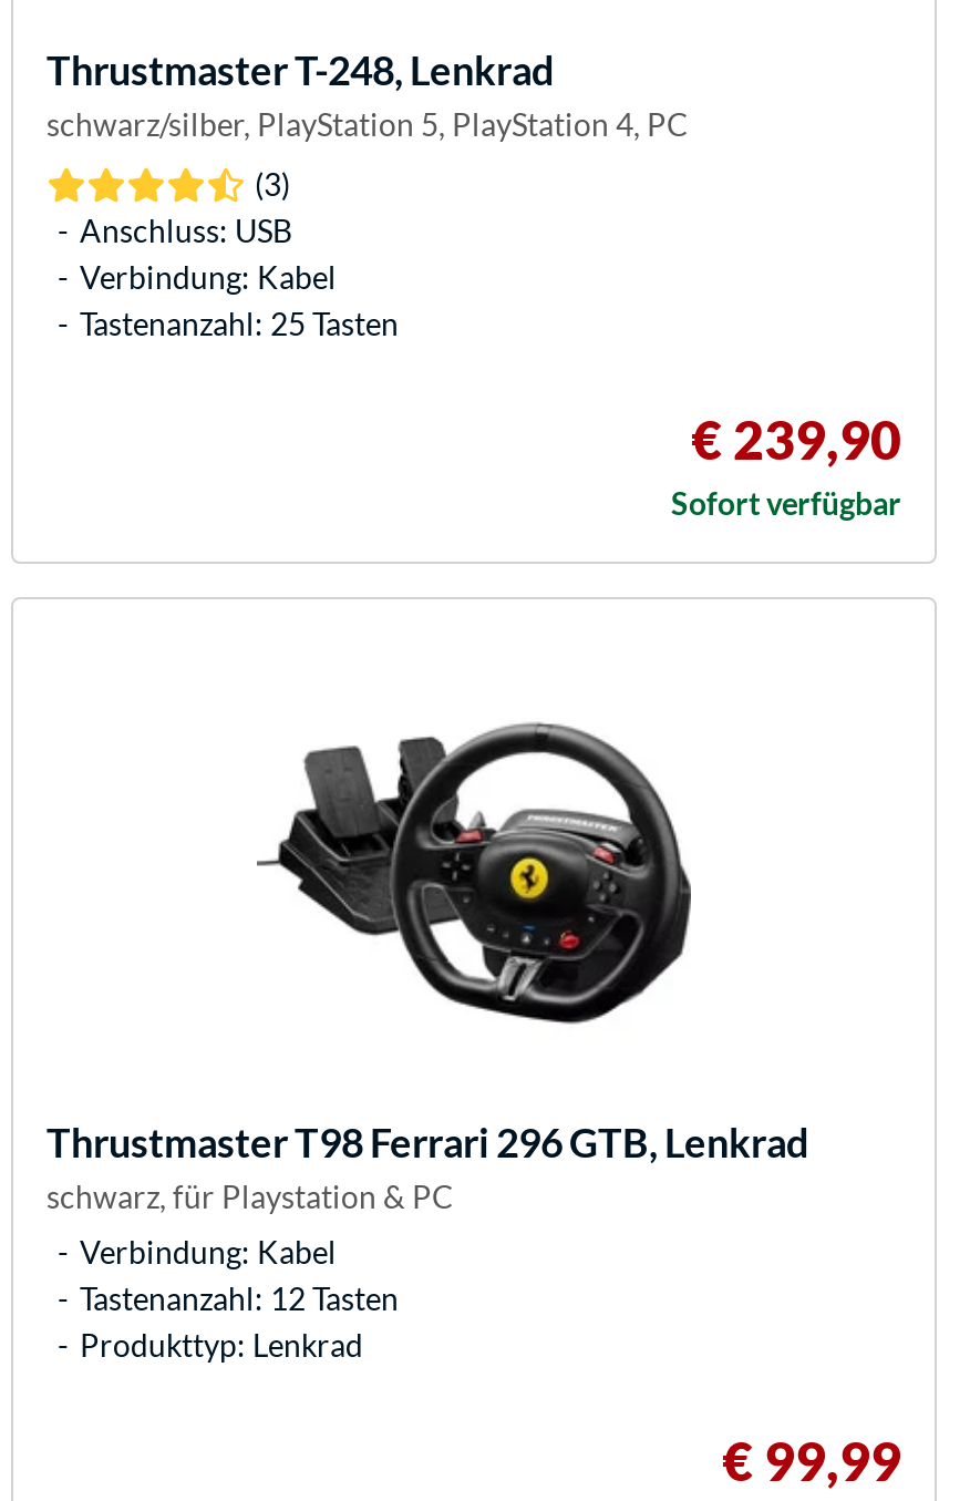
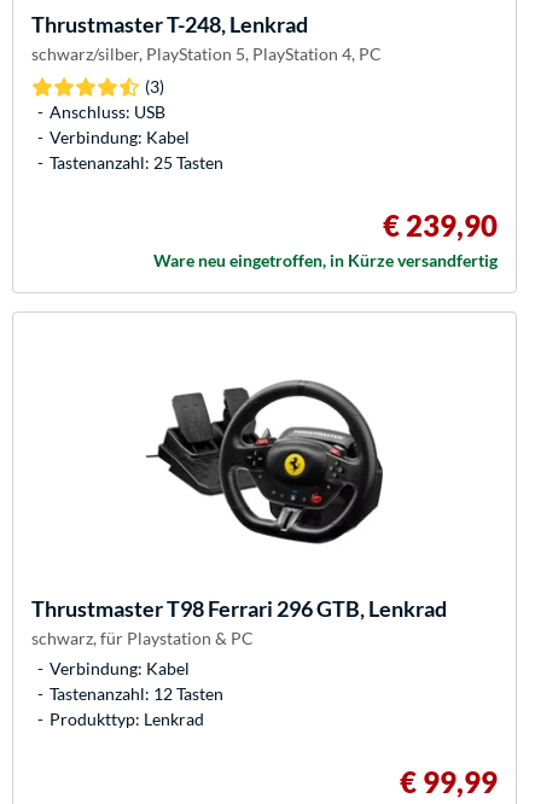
[671,484,901,522] Sofort verfügbar -> [153,250,498,270] Ware neu eingetroffen, in Kürze versandfertig

